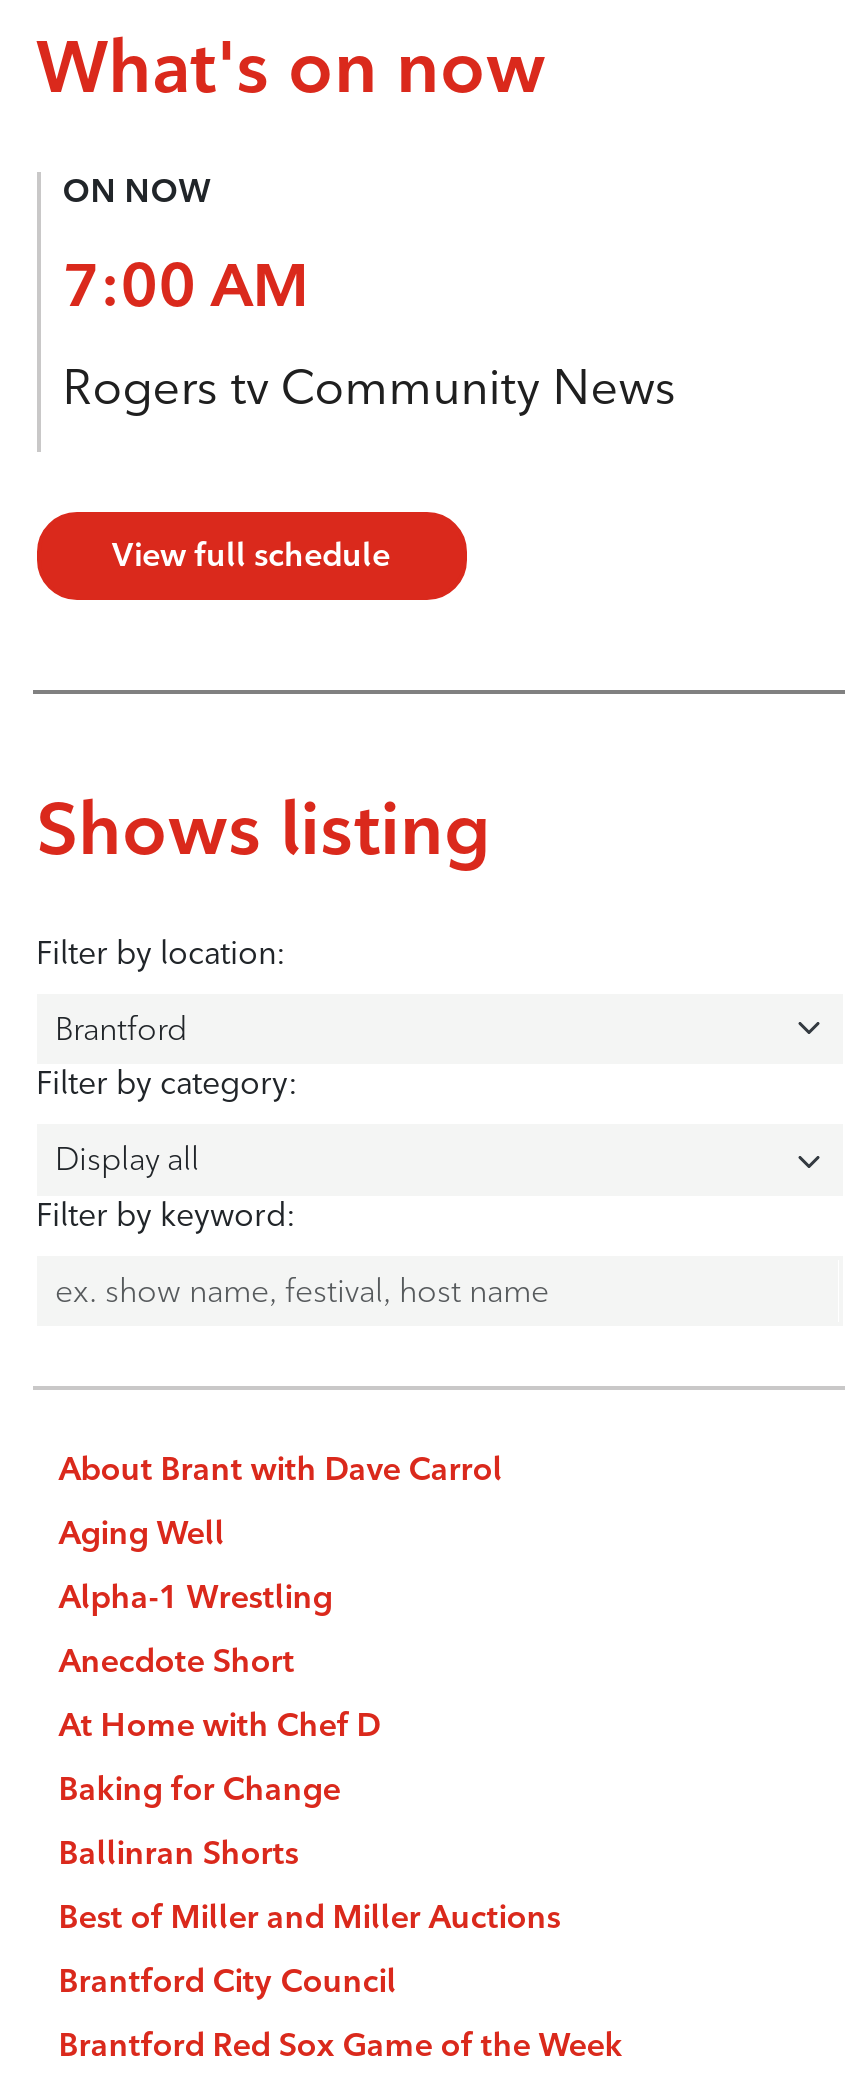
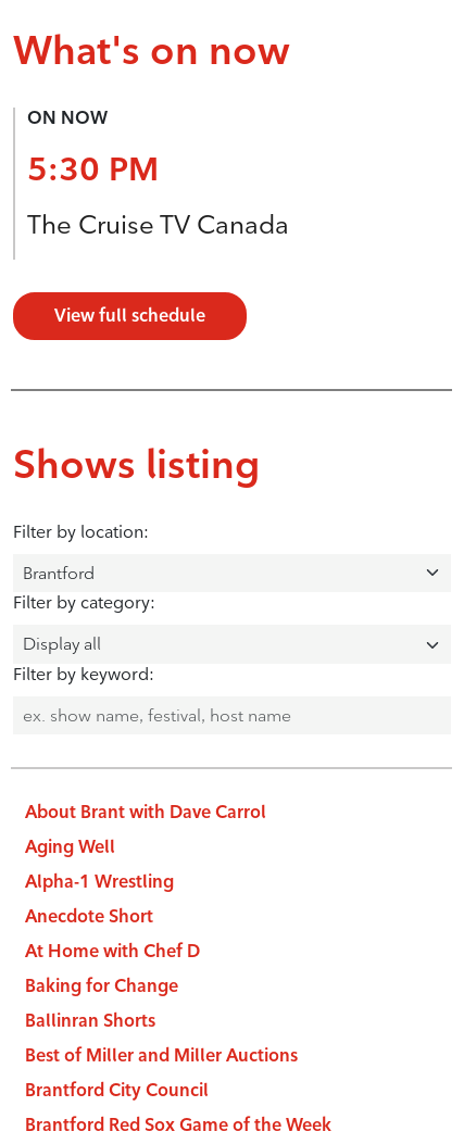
[63,249,309,323] 7:00 AM -> [27,149,158,189] 5:30 PM
[63,358,677,416] Rogers tv Community News -> [27,208,289,240] The Cruise TV Canada

